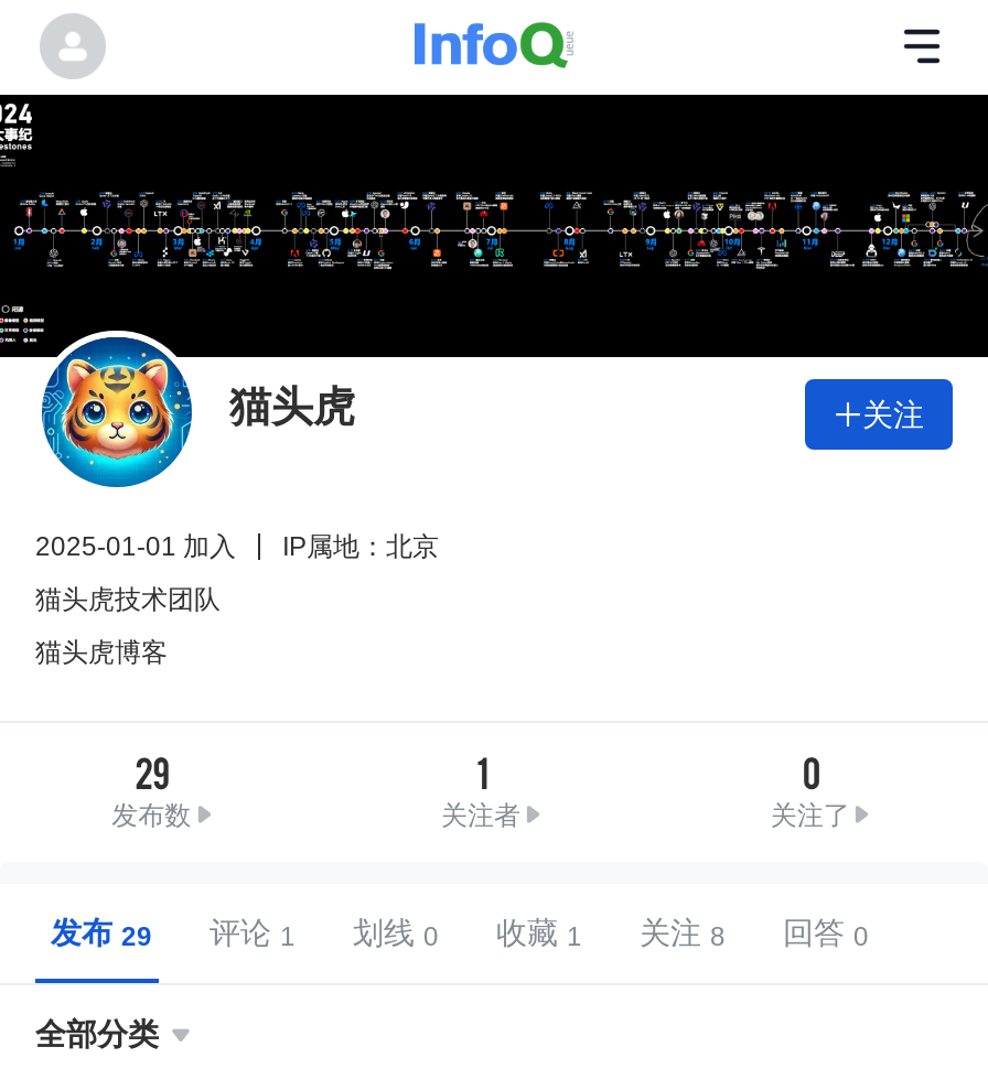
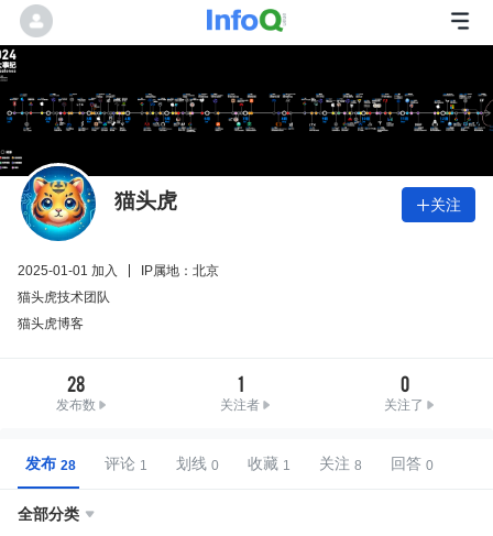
[135,747,170,794] 29 -> [67,371,85,394] 28

